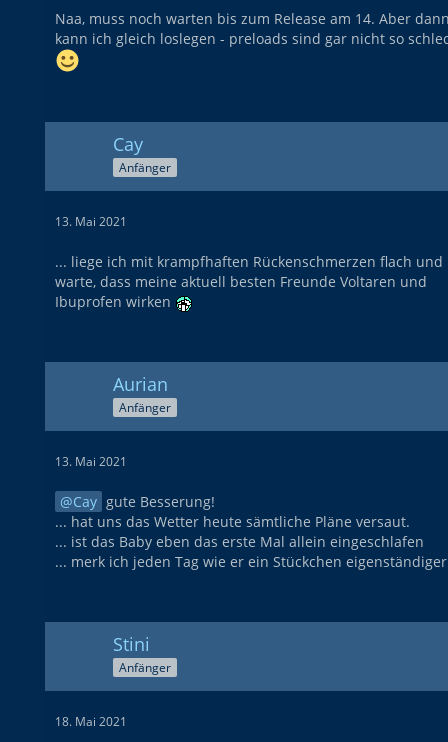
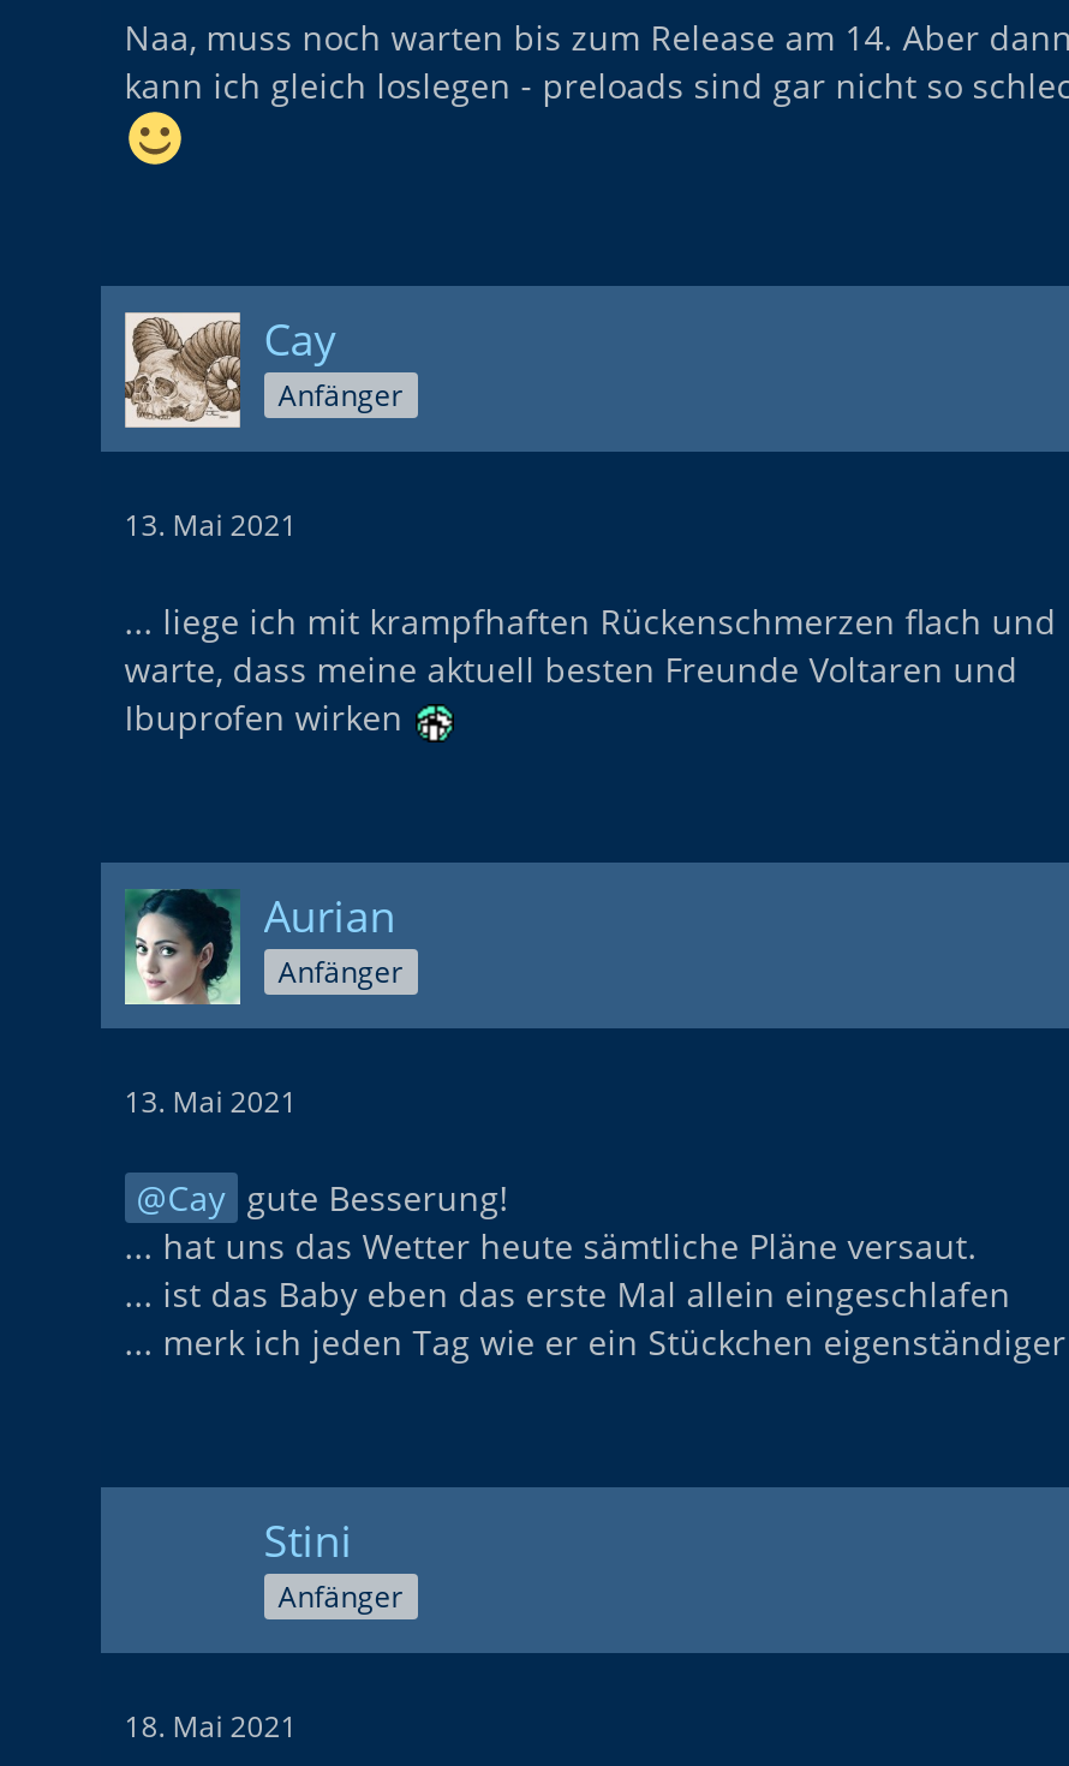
none -> [123,310,243,430] [image]
none -> [123,887,243,1007] [image]

